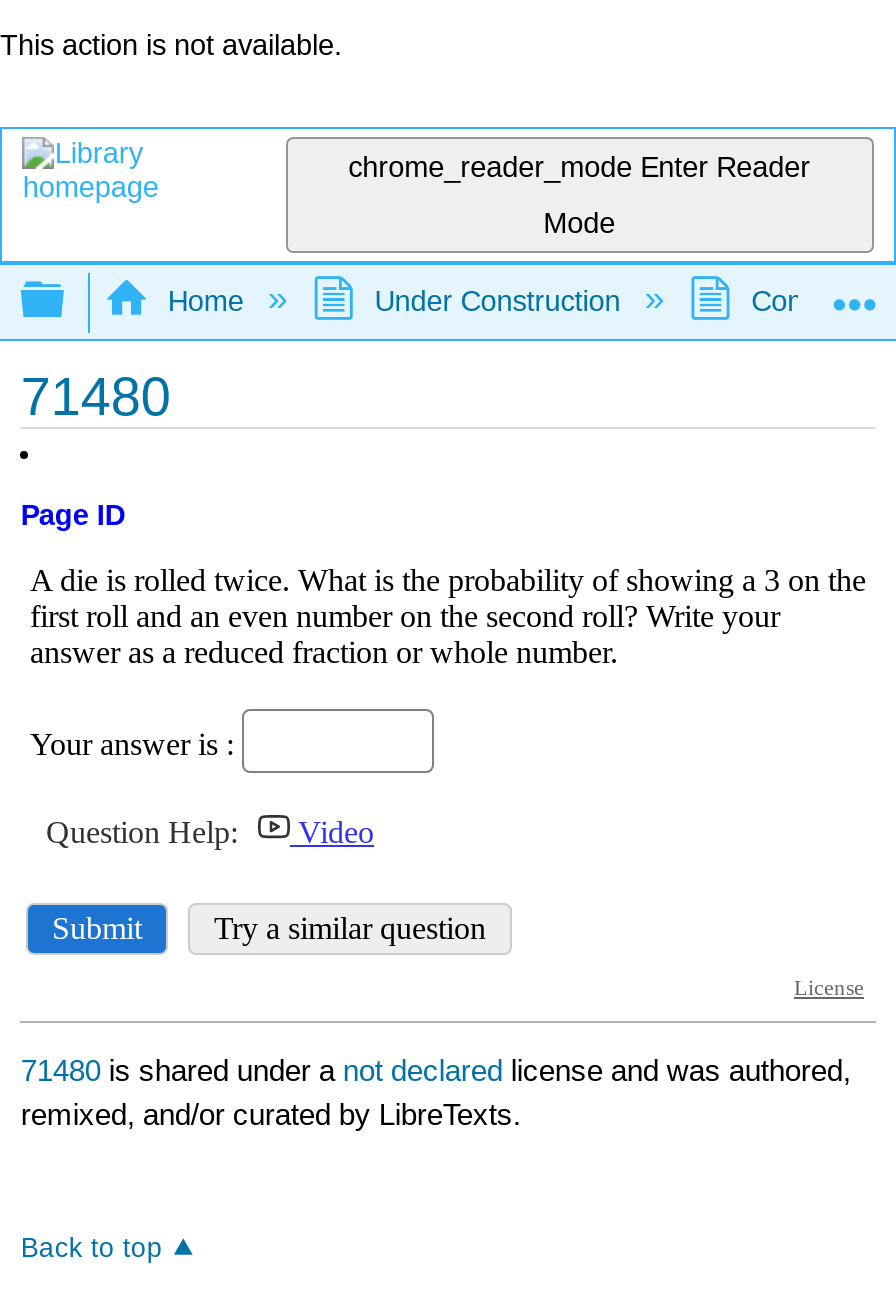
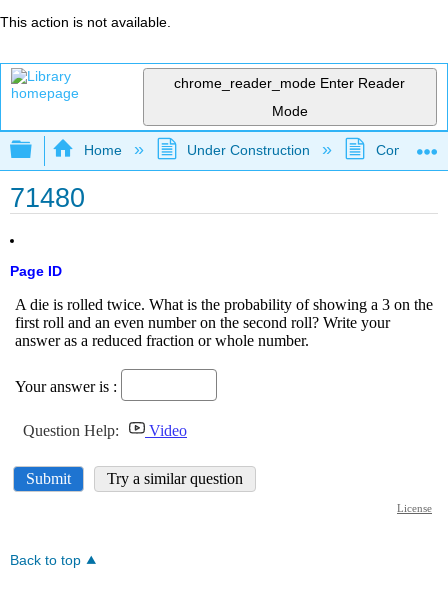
[21,1054,851,1132] 71480 is shared under a not declared license and was authored, | remixed, and/or curated by LibreTexts. -> none

